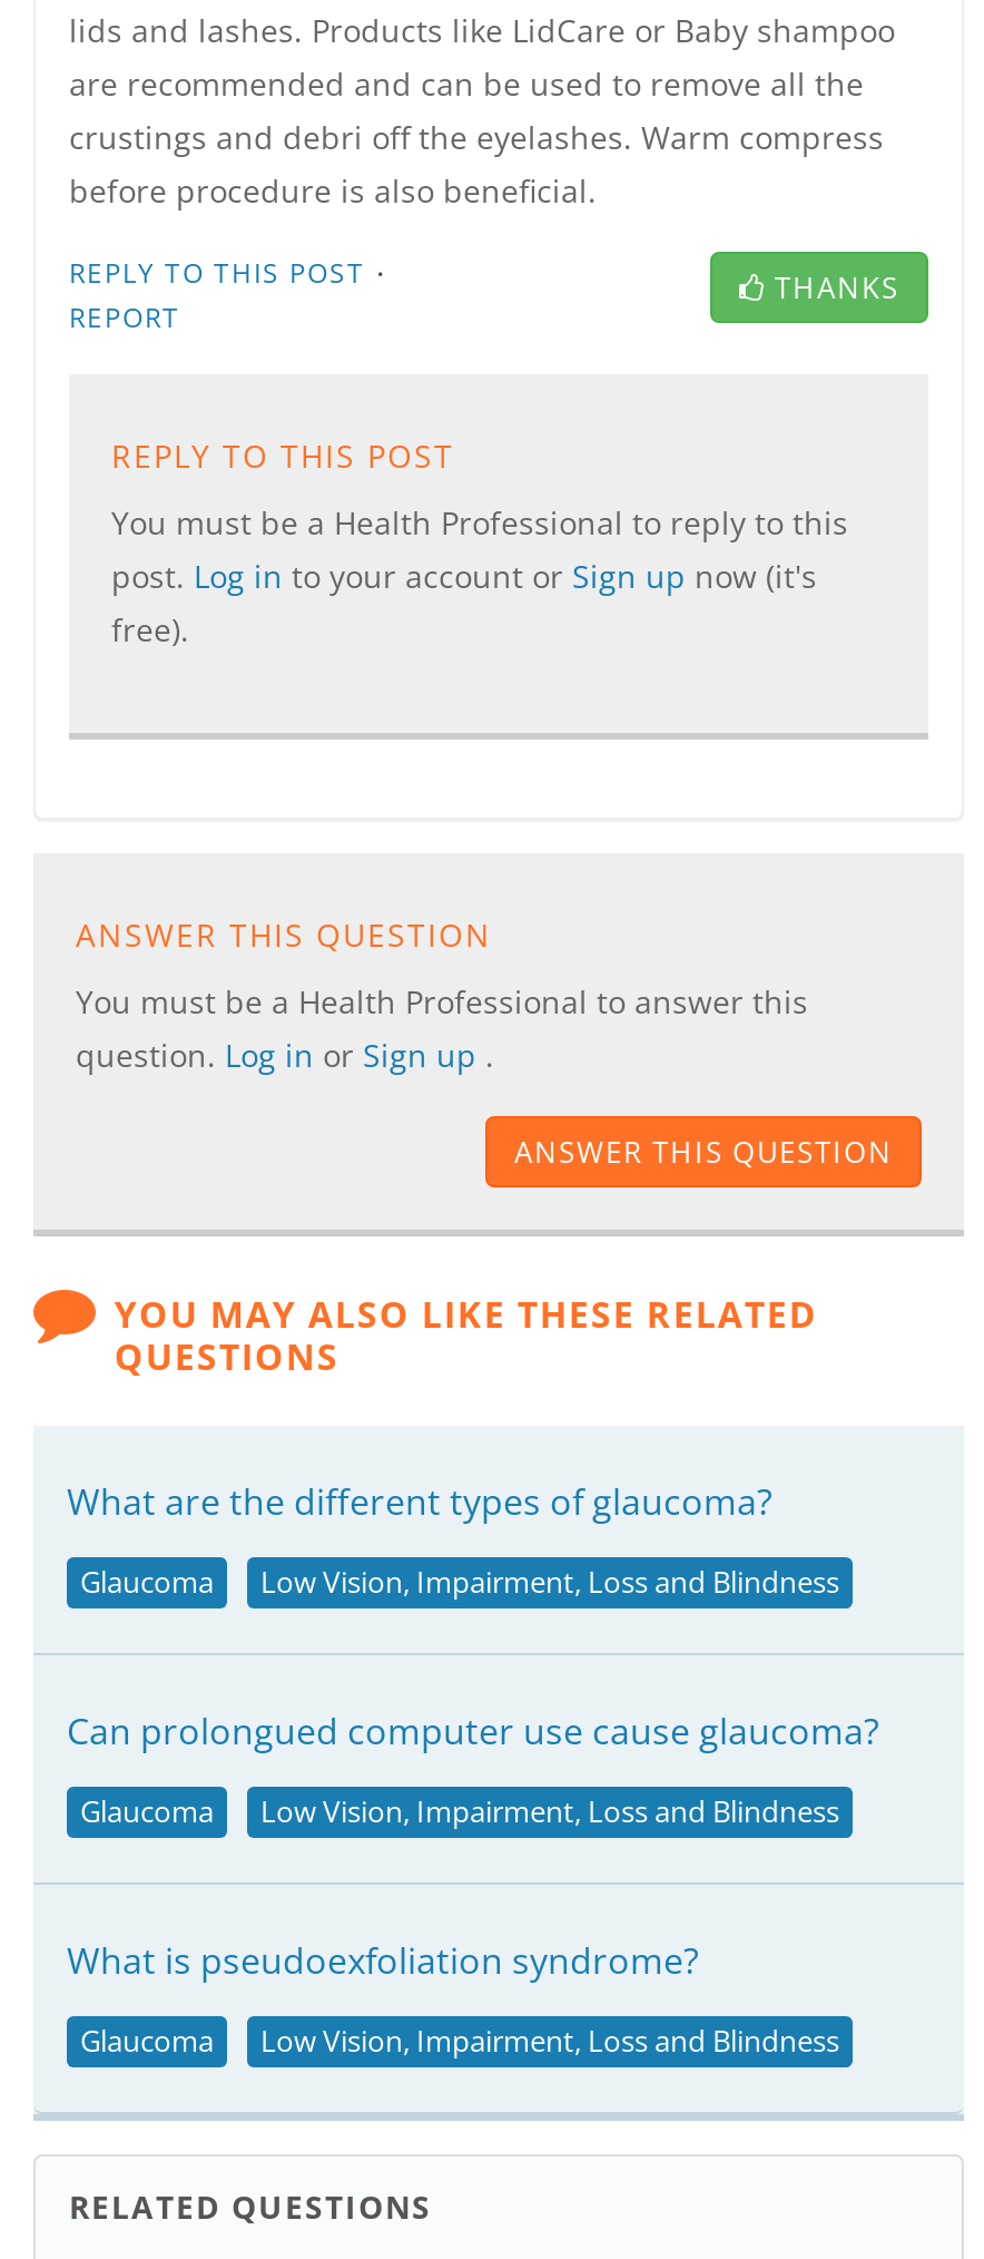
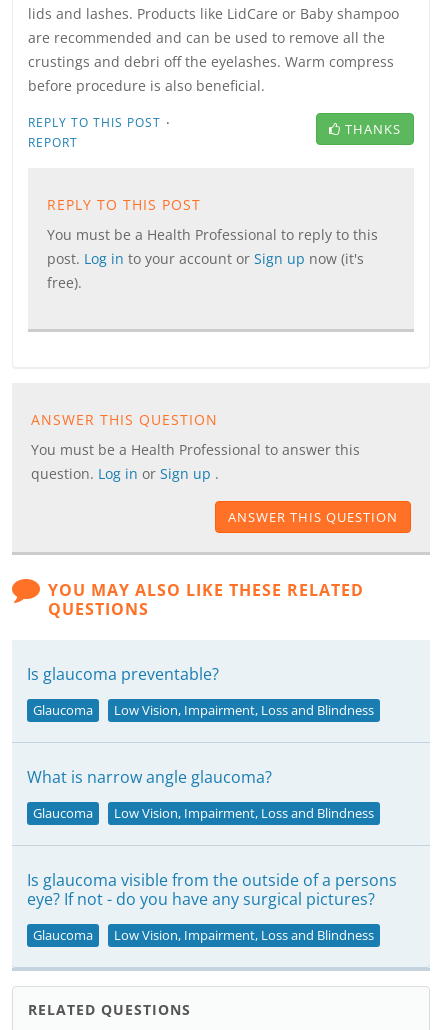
[67,1477,773,1526] What are the different types of glaucoma? -> [27,663,219,685] Is glaucoma preventable?
[67,1707,879,1756] Can prolongued computer use cause glaucoma? -> [27,766,272,788] What is narrow angle glaucoma?
[67,1936,699,1985] What is pseudoexfoliation syndrome? -> [27,869,397,910] Is glaucoma visible from the outside of a persons | eye? If not - do you have any surgical pictures?

